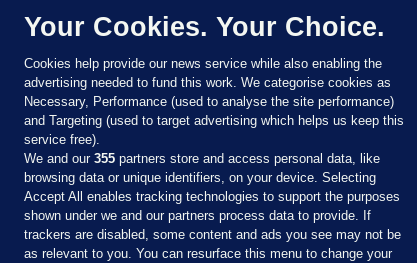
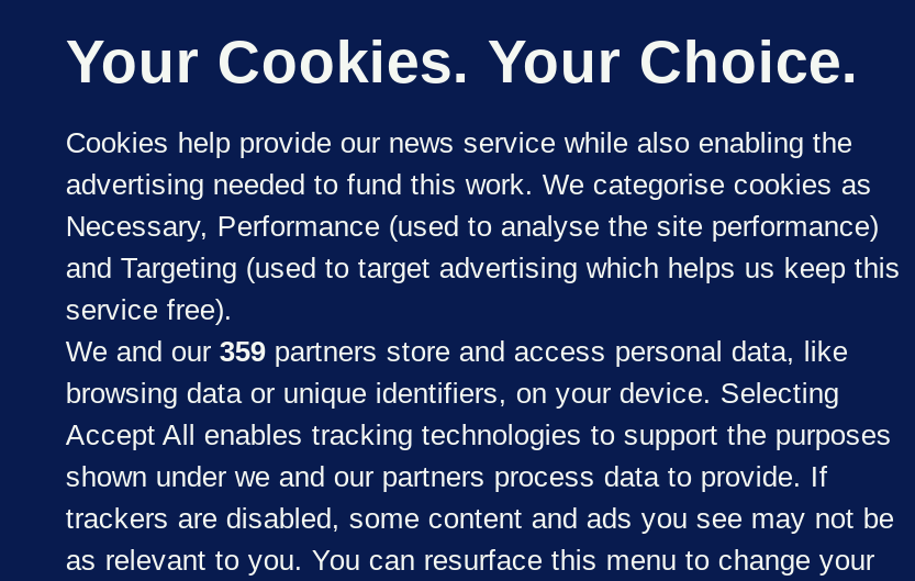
[24,151,380,166] We and our 355 partners store and access personal data, like -> [66,335,848,368] We and our 359 partners store and access personal data, like

